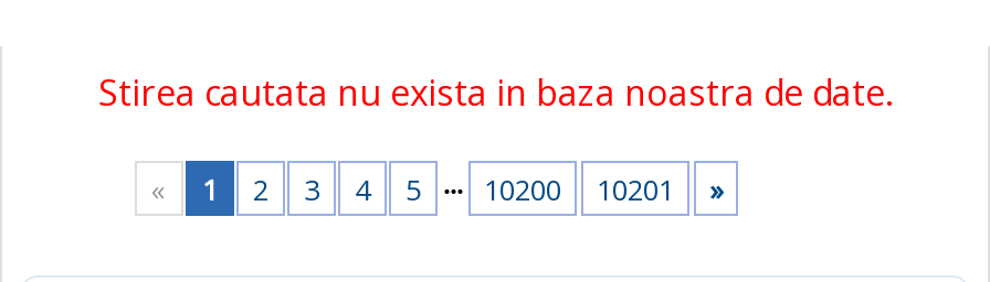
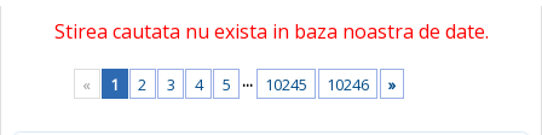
[406,163,561,208] 5 ... 10200 -> [222,70,307,95] 5 ... 10245
[597,169,674,208] 10201 -> [327,73,369,95] 10246

